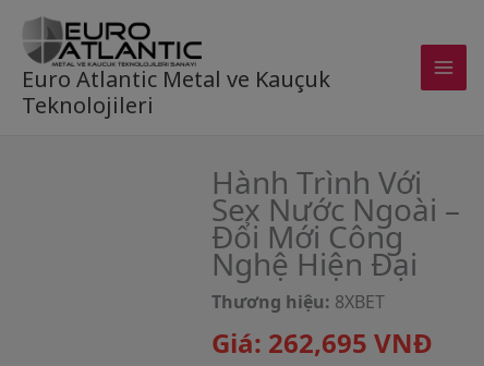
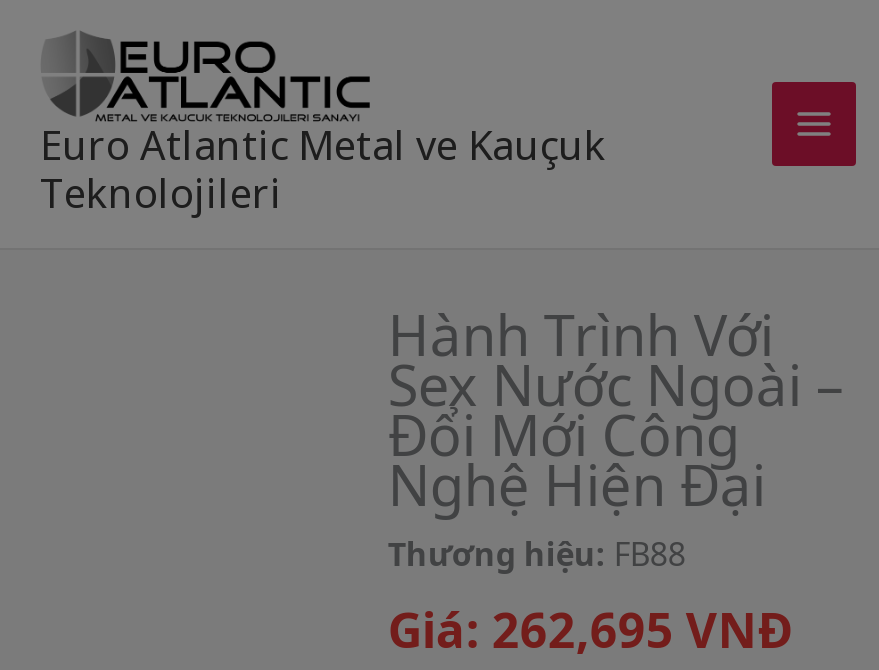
[211,289,385,313] Thương hiệu: 8XBET -> [388,531,686,575] Thương hiệu: FB88

